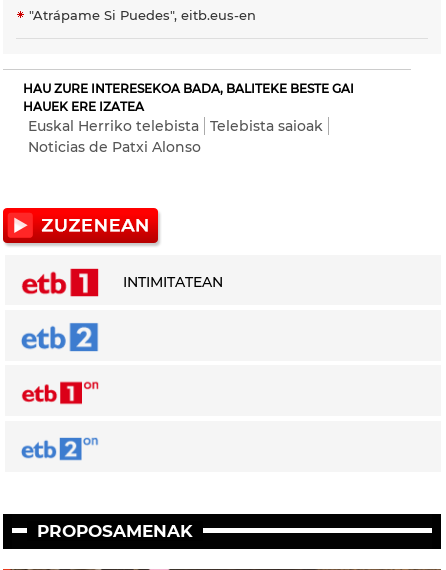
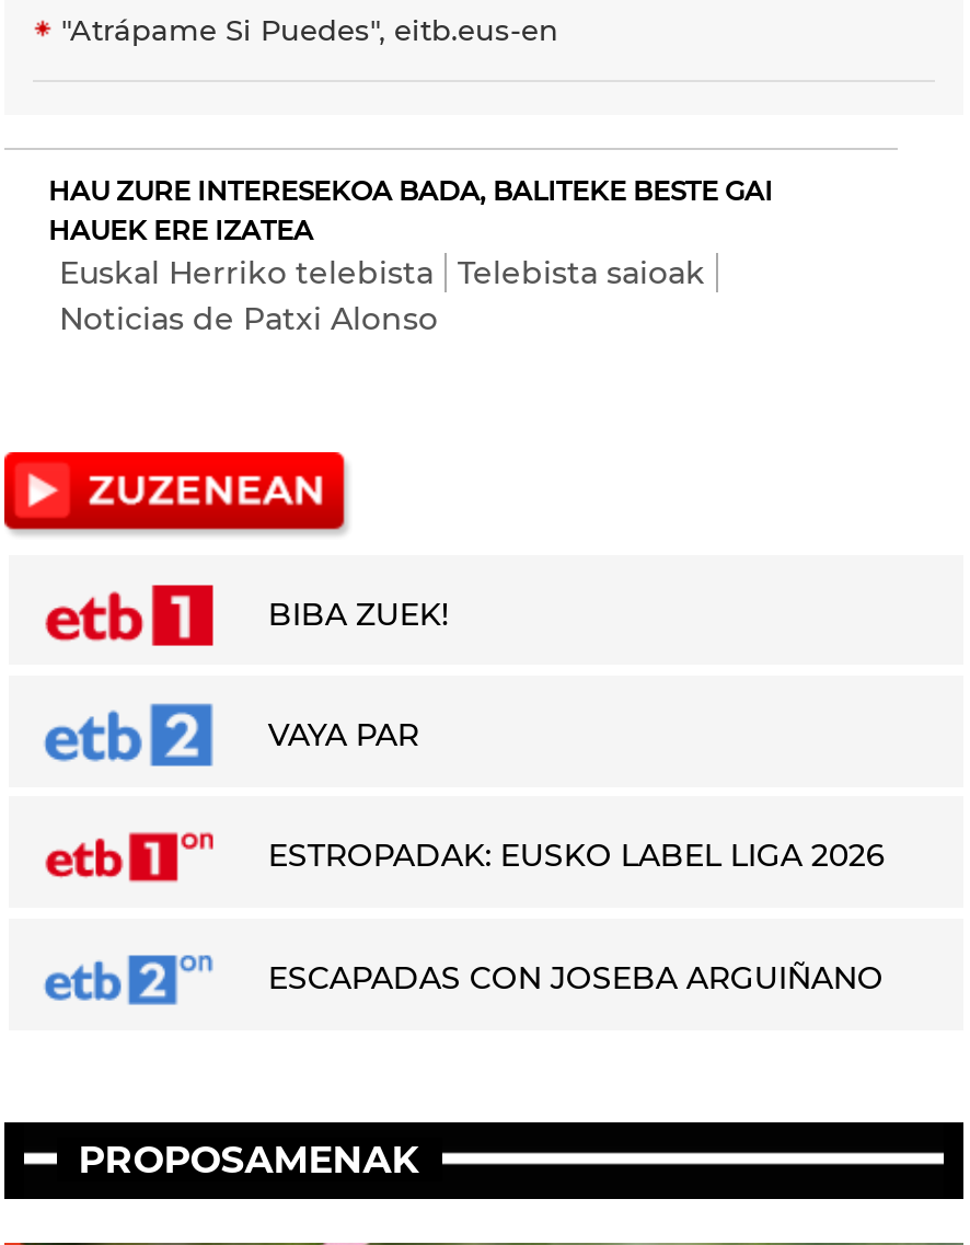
[123,273,223,291] INTIMITATEAN -> [268,594,885,998] BIBA ZUEK! | VAYA PAR | ESTROPADAK: EUSKO LABEL LIGA 2026 | ESCAPADAS CON JOSEBA ARGUIÑANO

